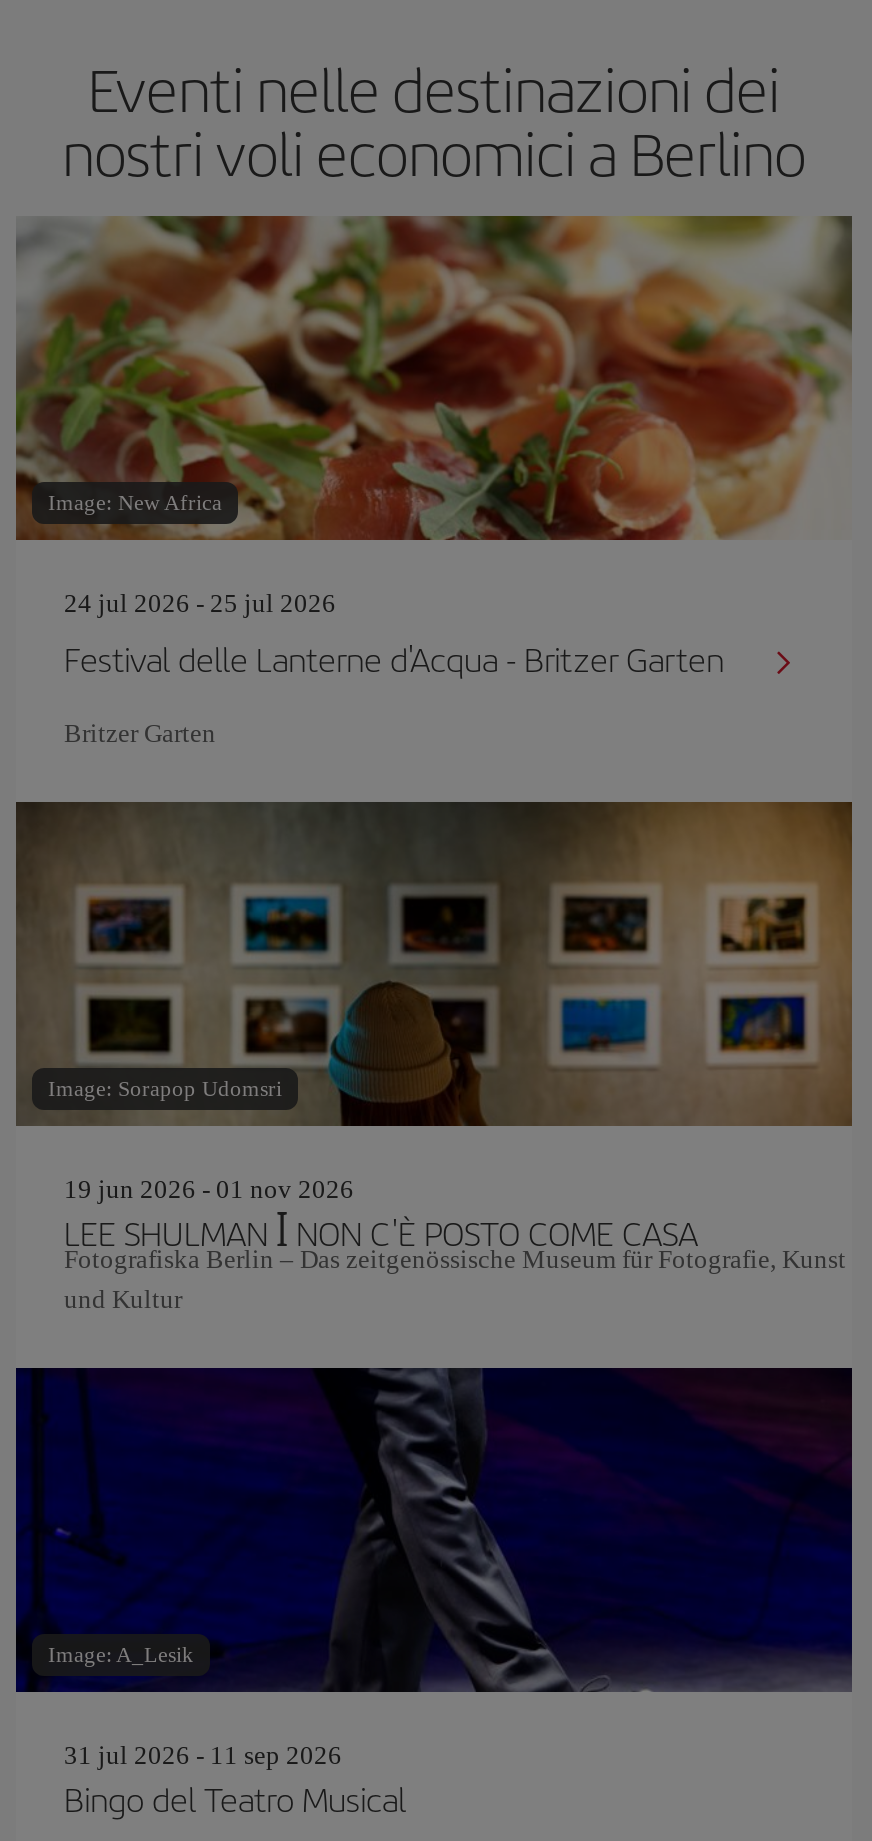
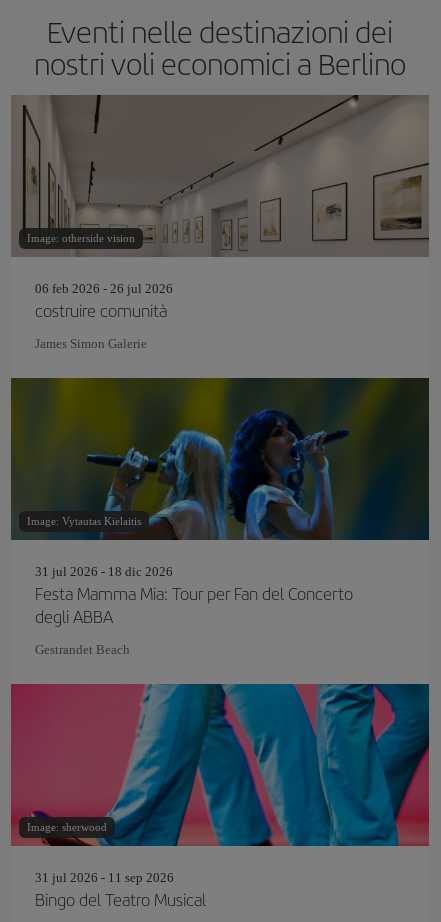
[16,214,852,748] [image] | Image: New Africa | 24 jul 2026 - 25 jul 2026 | Festival delle Lanterne d'Acqua - Britzer Garten | Britzer Garten -> [12,94,430,351] [image] | Image: otherside vision | 06 feb 2026 - 26 jul 2026 | costruire comunità | James Simon Galerie
[14,782,854,1314] [image] | Image: Sorapop Udomsri | 19 jun 2026 - 01 nov 2026 | LEE SHULMAN ꟾ NON C'È POSTO COME CASA | Fotografiska Berlin – Das zeitgenössische Museum für Fotografie, Kunst | und Kultur -> [10,377,430,657] [image] | Image: Vytautas Kielaitis | 31 jul 2026 - 18 dic 2026 | Festa Mamma Mia: Tour per Fan del Concerto | degli ABBA | Gestrandet Beach
[14,1366,854,1694] [image] | Image: A_Lesik -> [10,683,430,847] [image] | Image: sherwood

